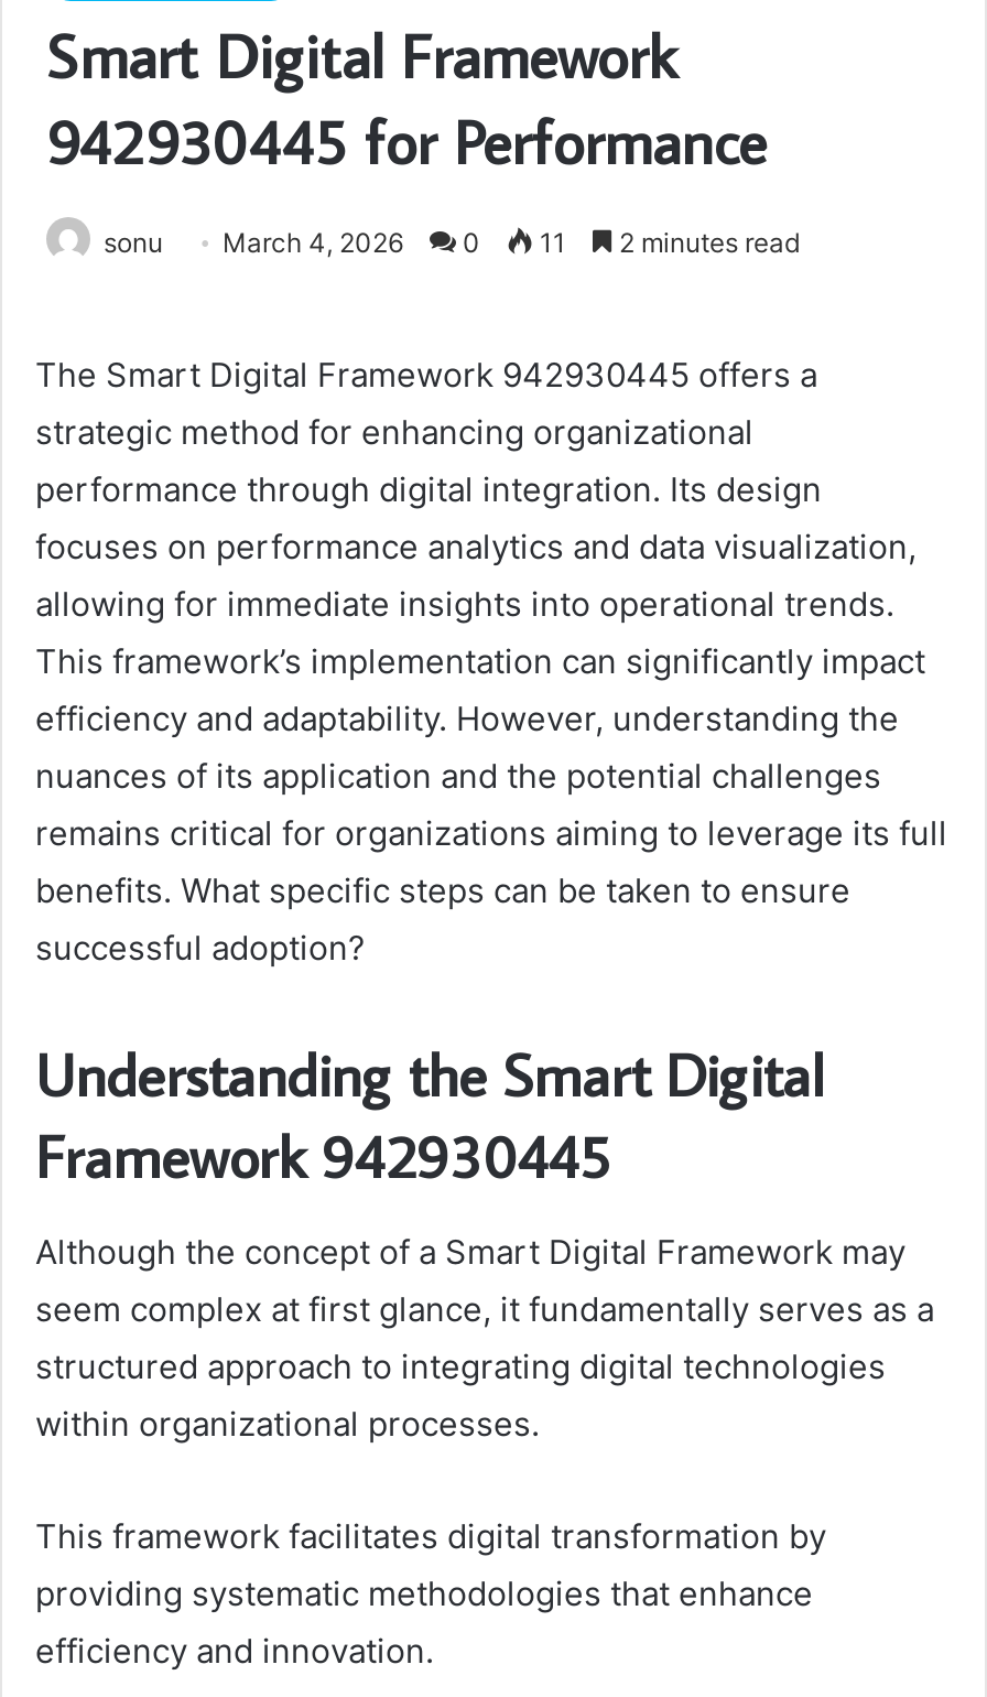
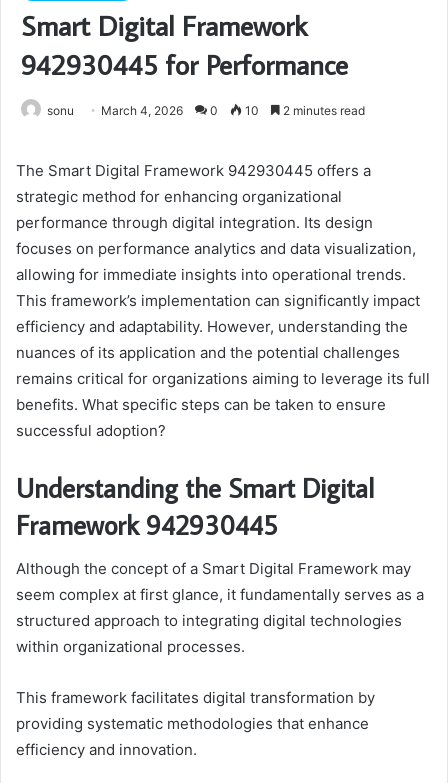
[104,226,800,259] sonu March 4, 2026 0 11 2 minutes read -> [47,103,365,118] sonu March 4, 2026 0 10 2 minutes read

